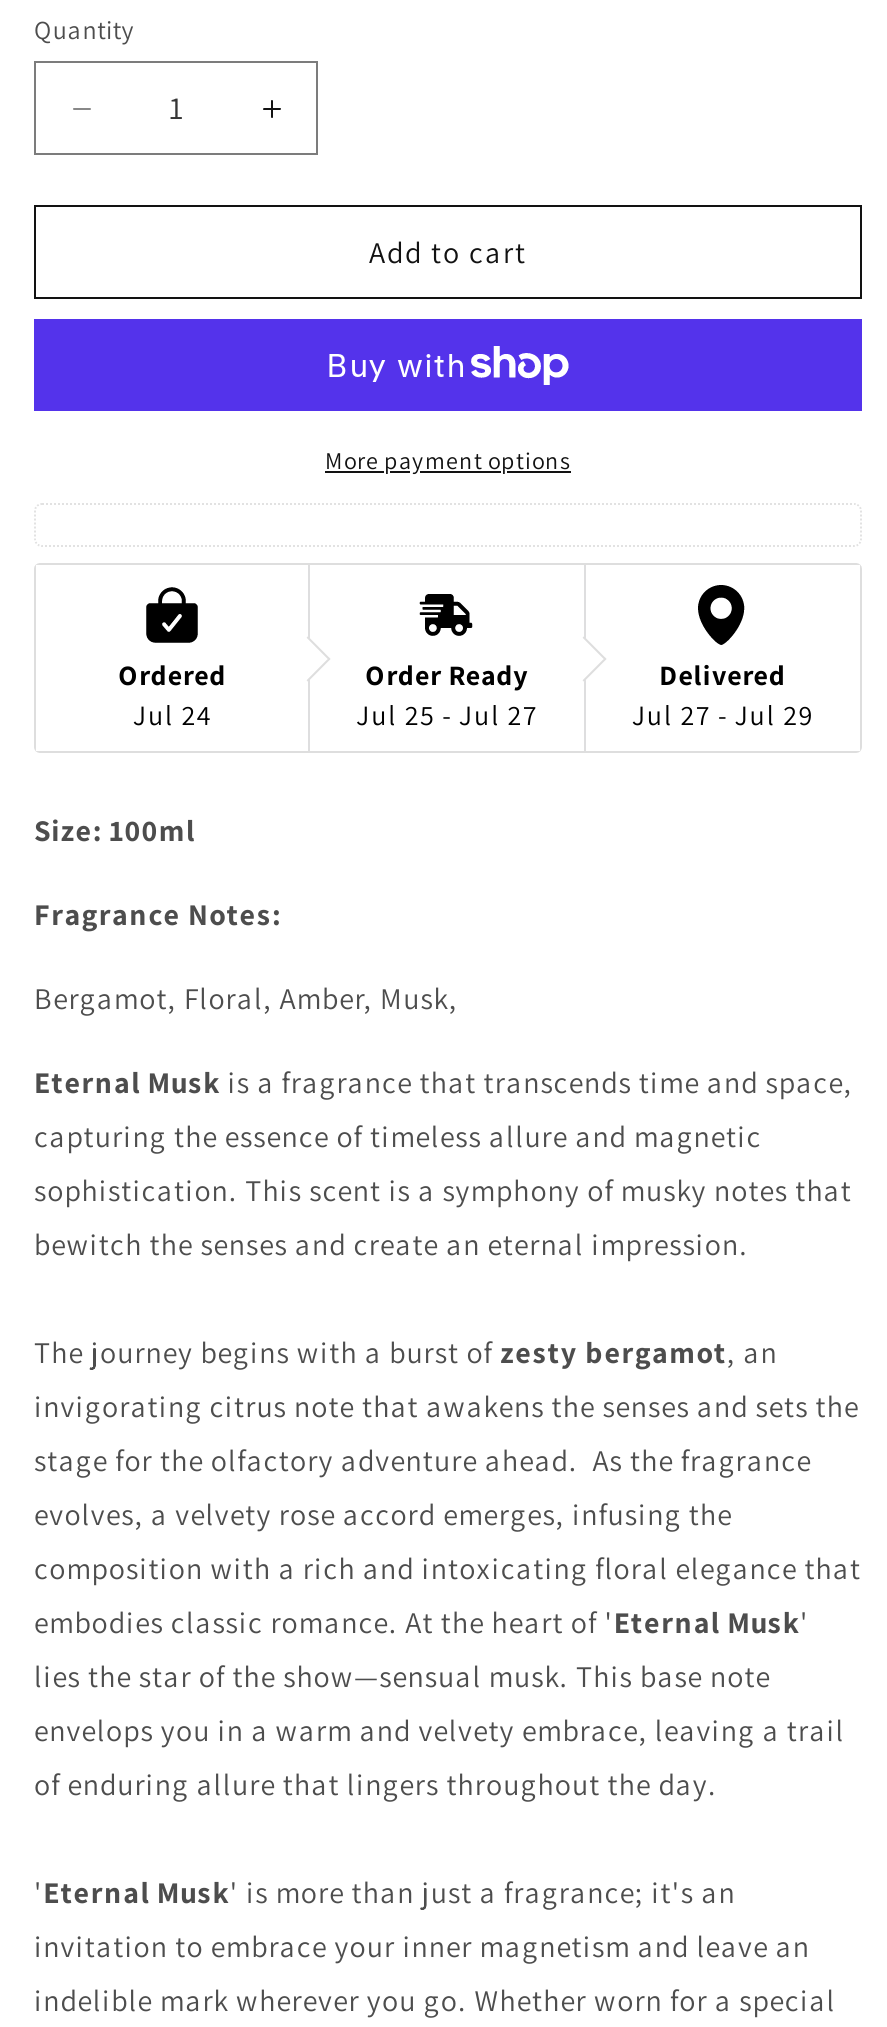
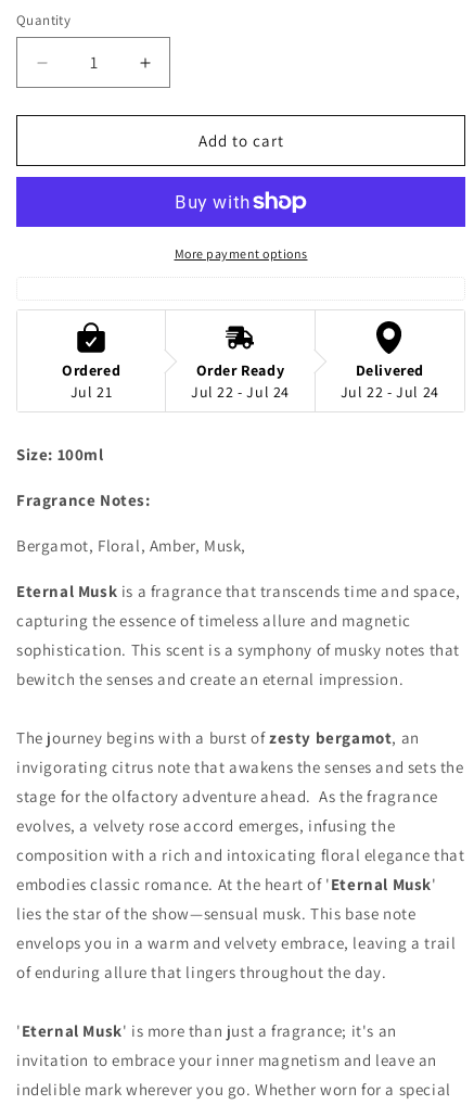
[133,697,212,733] Jul 24 -> [70,382,112,402] Jul 21
[356,697,538,733] Jul 25 - Jul 27 -> [191,382,290,402] Jul 22 - Jul 24
[632,697,814,733] Jul 27 - Jul 29 -> [340,382,439,402] Jul 22 - Jul 24

